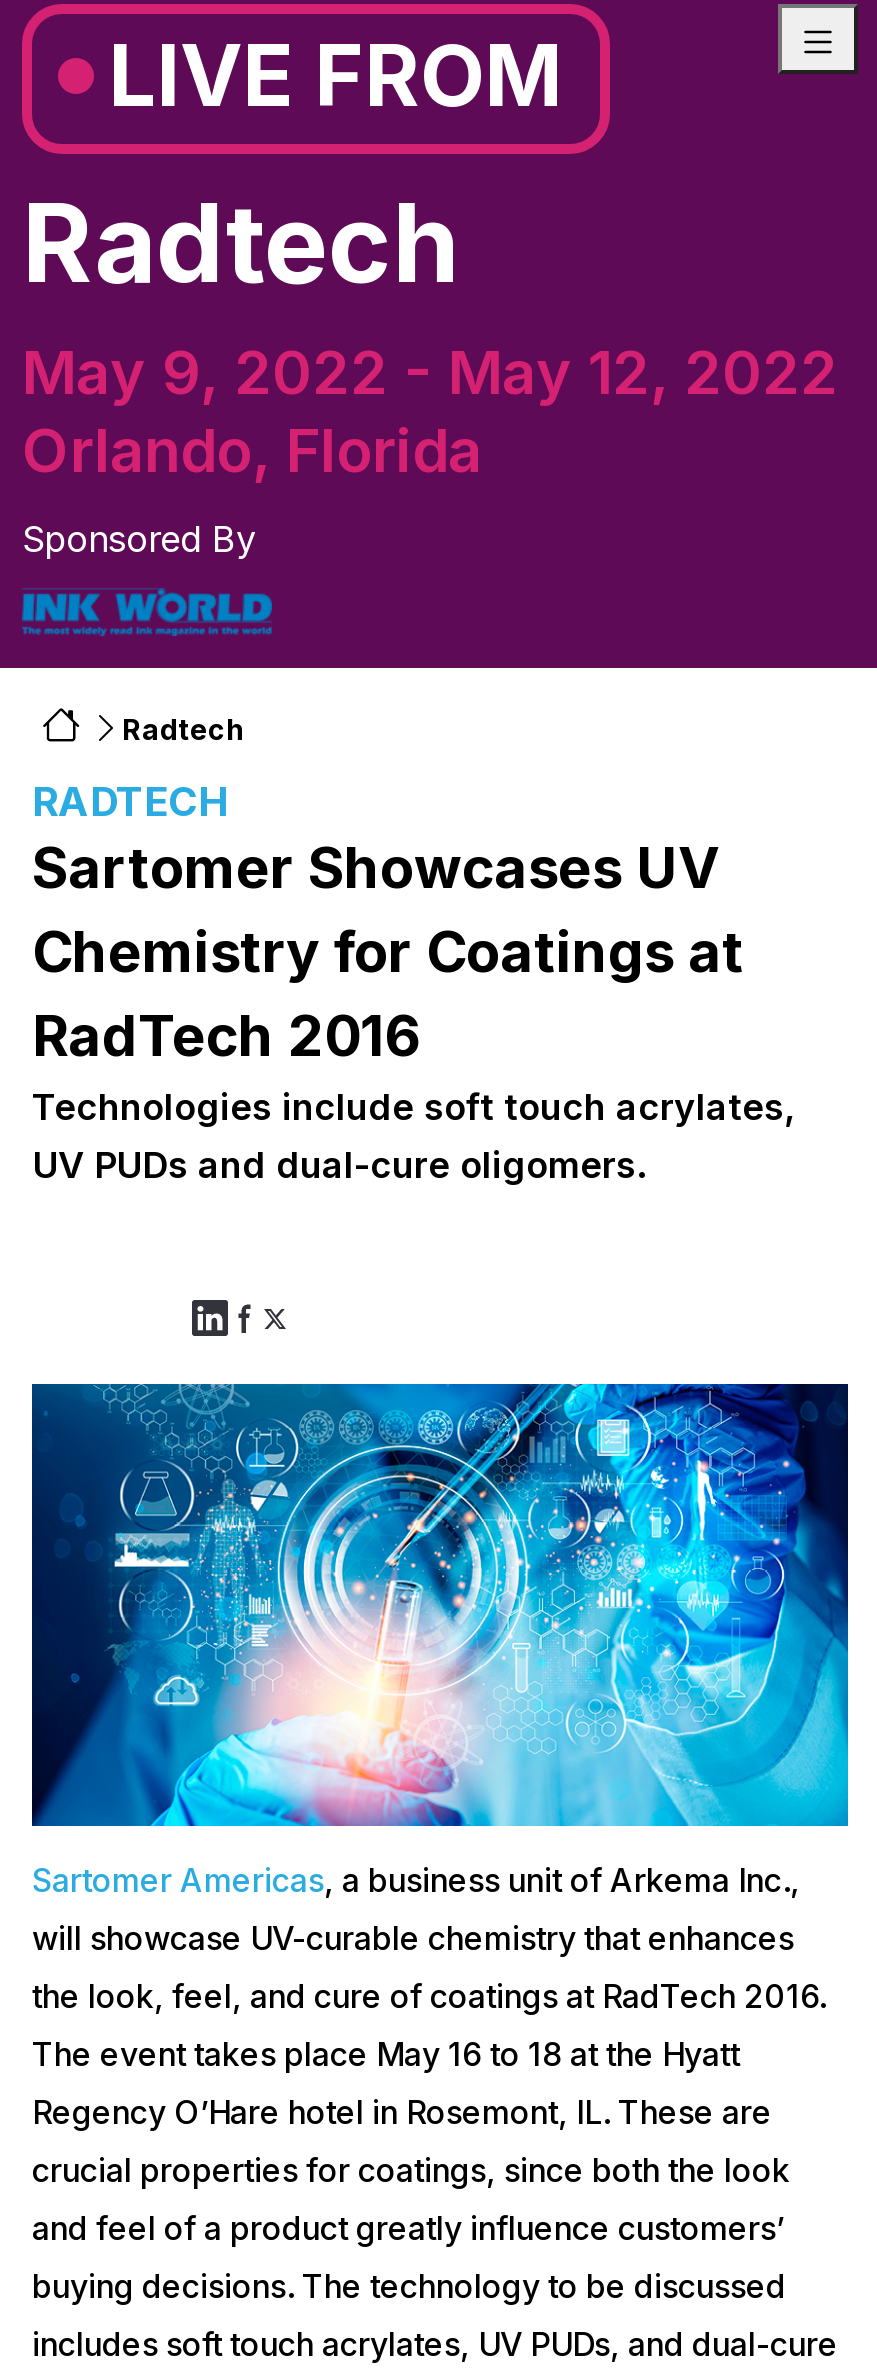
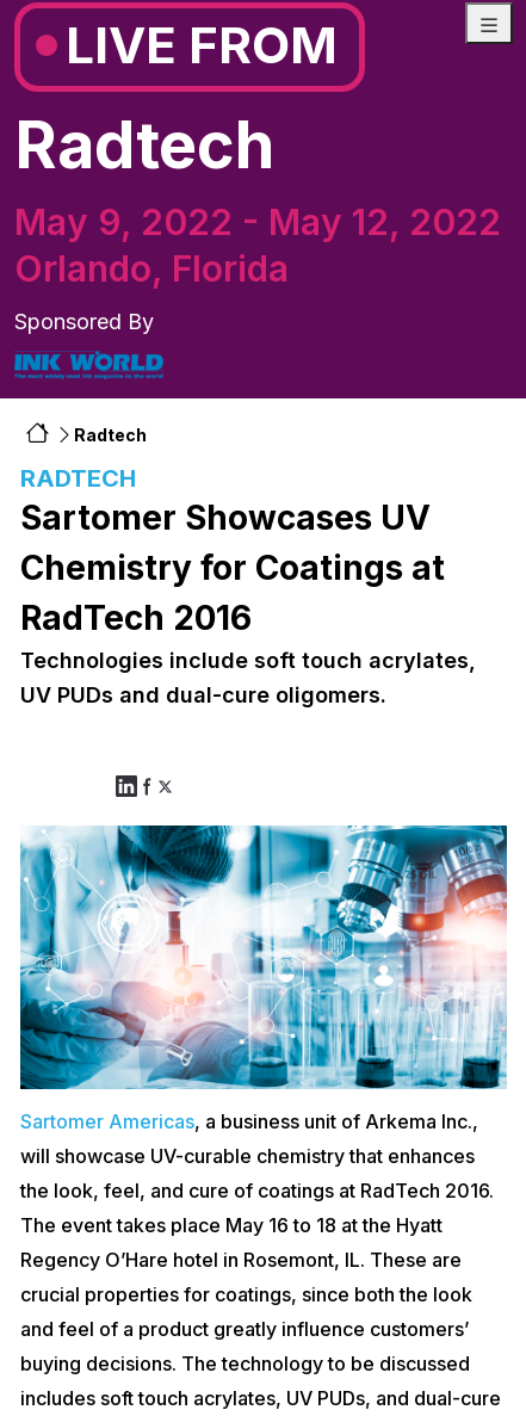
[30,1382,850,1828] [image] -> [19,824,508,1090] [image]

